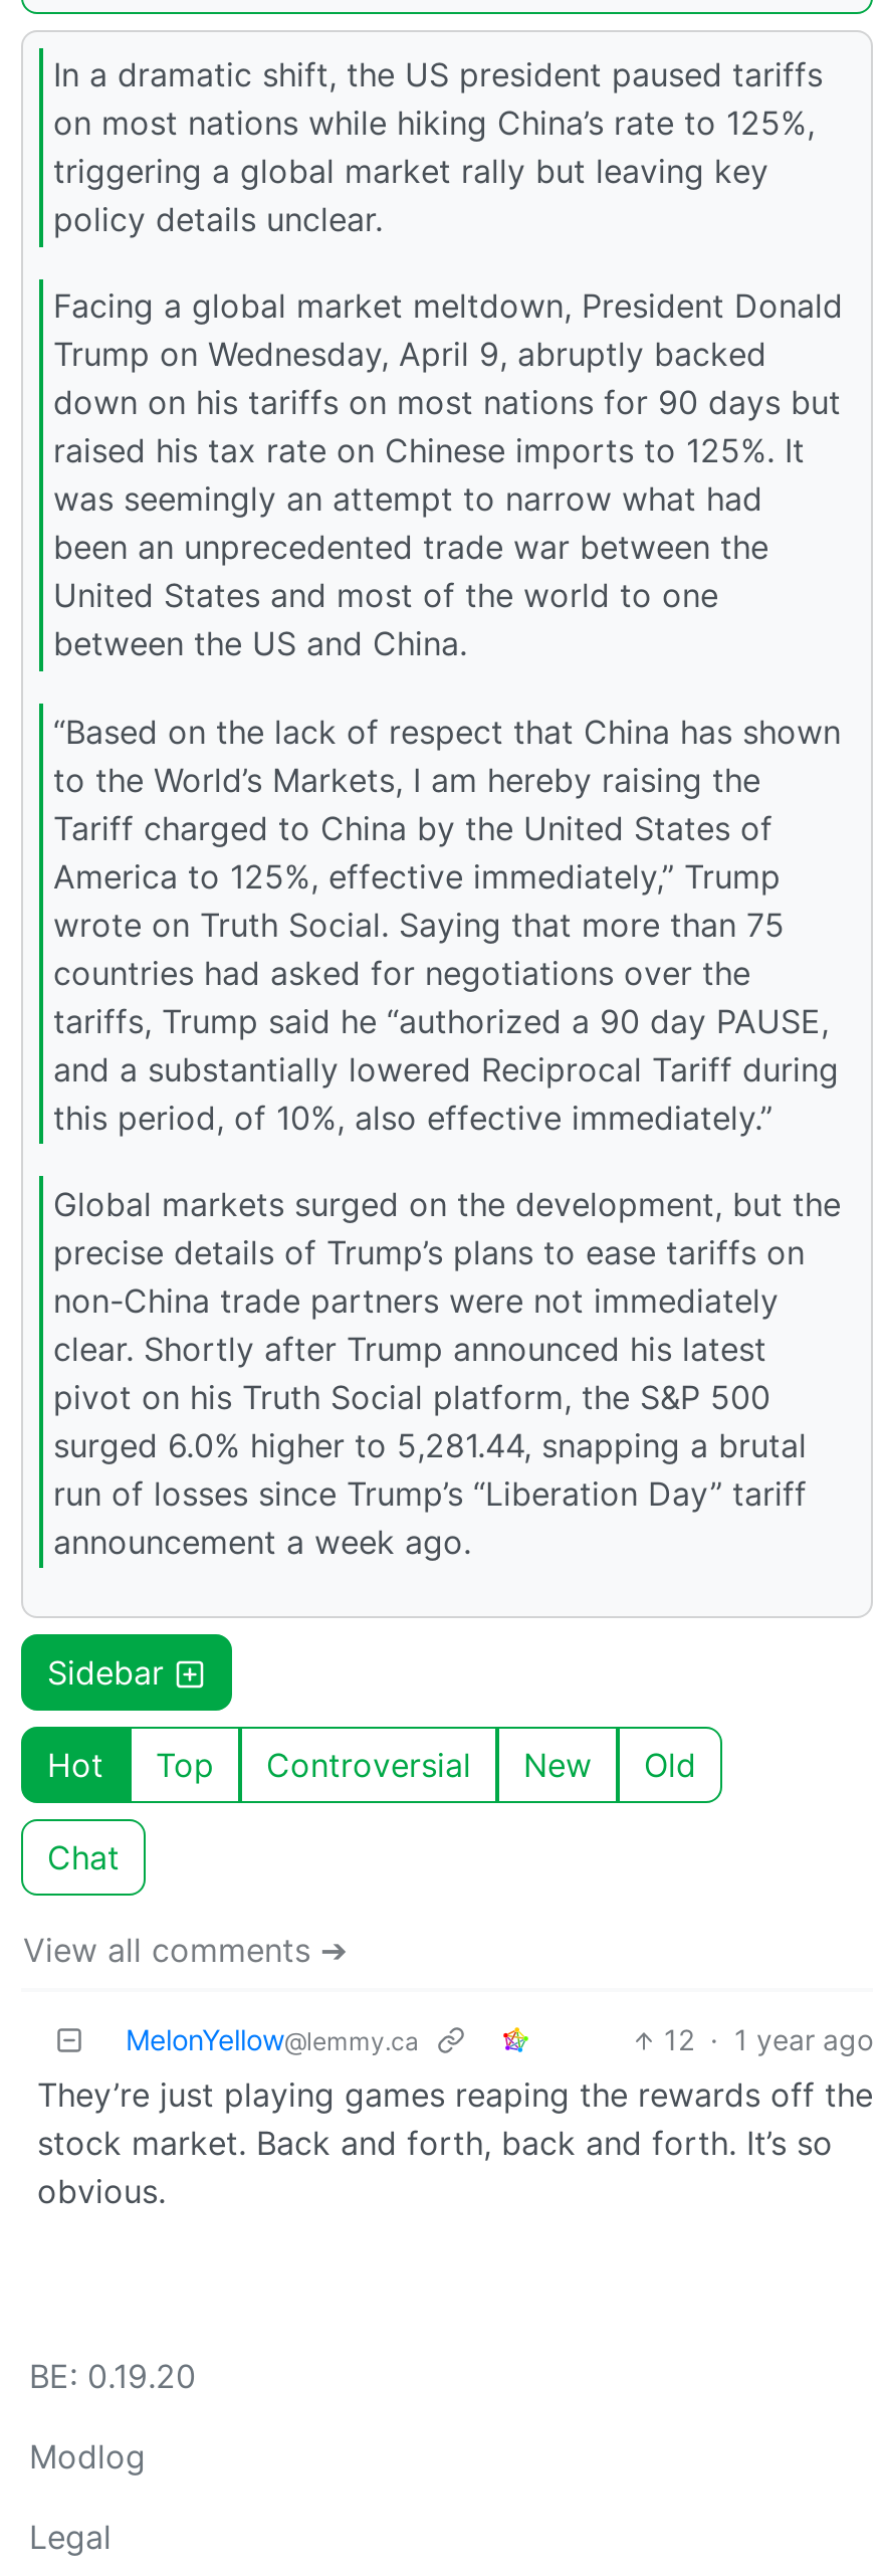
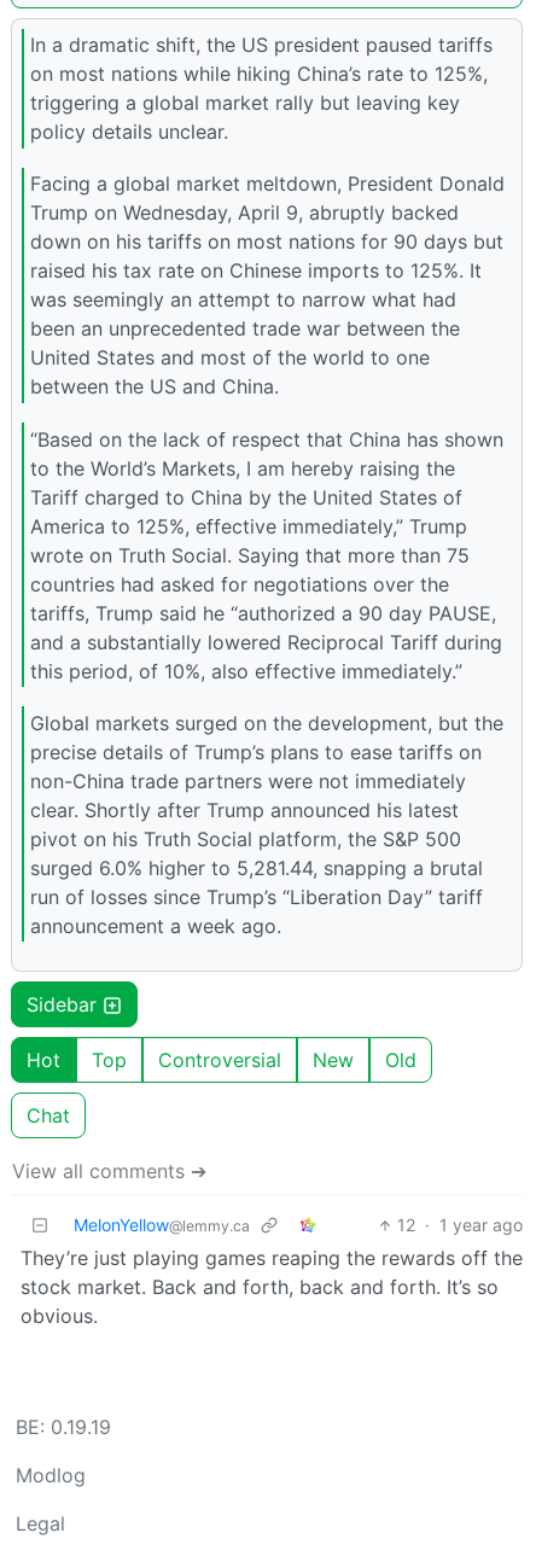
[29,2356,196,2397] BE: 0.19.20 -> [16,1415,111,1439] BE: 0.19.19

